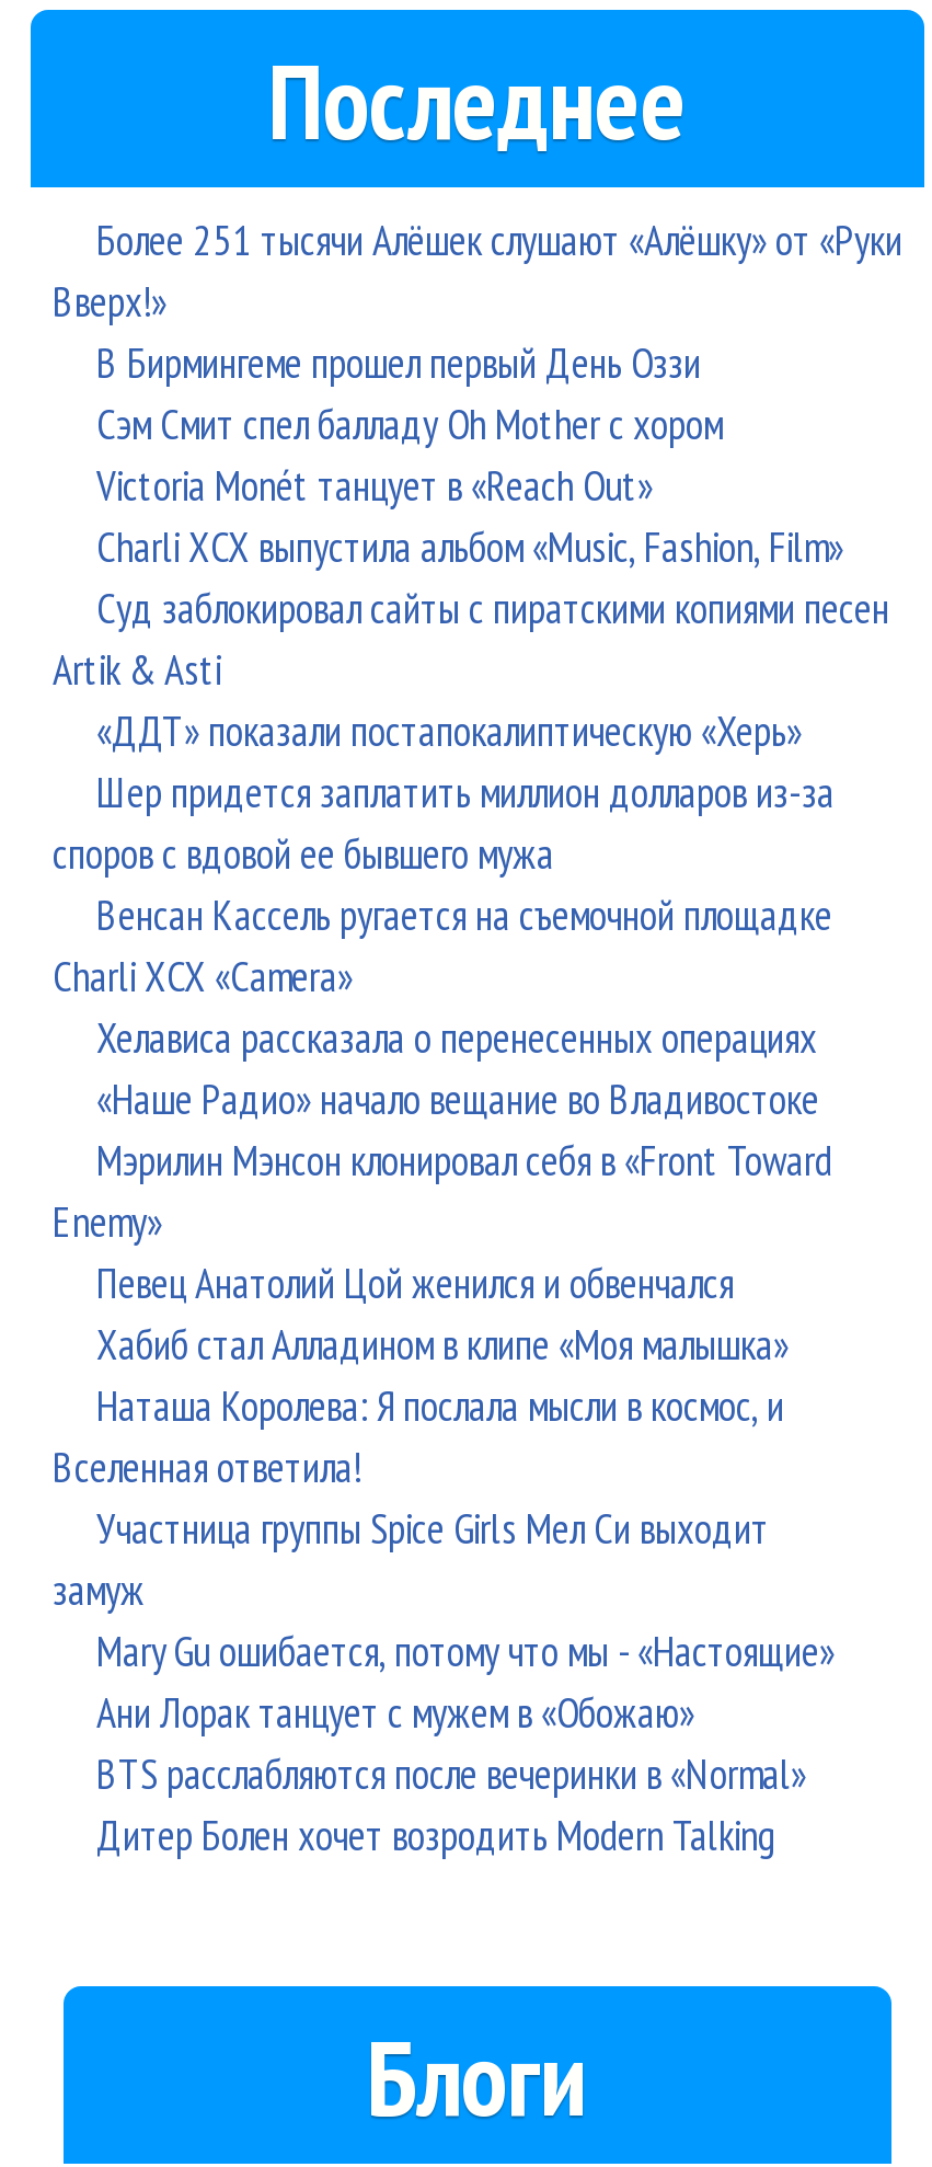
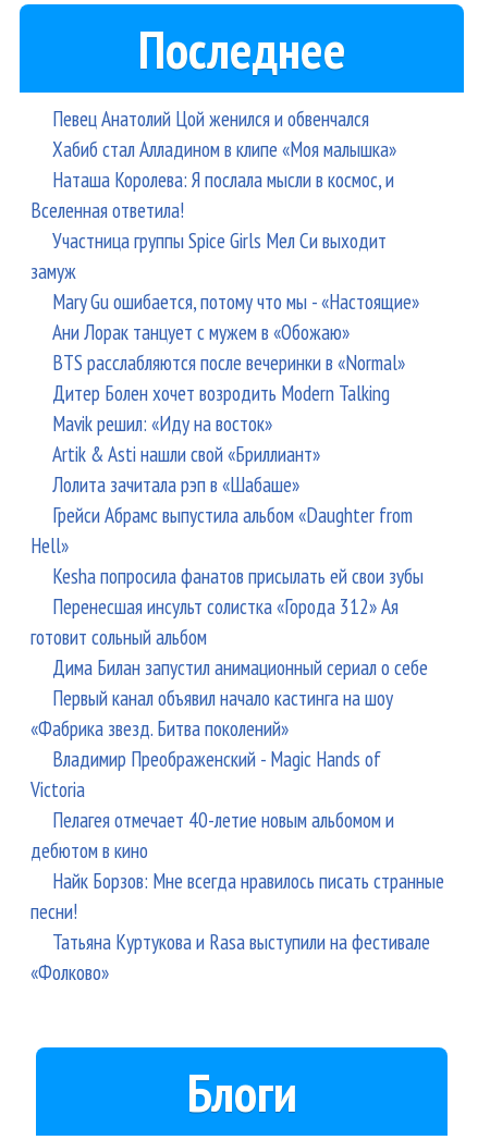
[53,211,902,1247] Более 251 тысячи Алёшек слушают «Алёшку» от «Руки | Вверх!» | В Бирмингеме прошел первый День Оззи | Сэм Смит спел балладу Oh Mother с хором | Victoria Monét танцует в «Reach Out» | Charli XCX выпустила альбом «Music, Fashion, Film» | Суд заблокировал сайты с пиратскими копиями песен | Artik & Asti | «ДДТ» показали постапокалиптическую «Херь» | Шер придется заплатить миллион долларов из-за | споров с вдовой ее бывшего мужа | Венсан Кассель ругается на съемочной площадке | Charli XCX «Camera» | Хелависа рассказала о перенесенных операциях | «Наше Радио» начало вещание во Владивостоке | Мэрилин Мэнсон клонировал себя в «Front Toward | Enemy» -> none
moved [53,1254,806,1861] -> [30,104,405,406]: Певец Анатолий Цой женился и обвенчался | Хабиб стал Алладином в клипе «Моя малышка» | Наташа Королева: Я послала мысли в космос, и | ... | BTS расслабляются после вечеринки в «Normal» | Дитер Болен хочет возродить Modern Talking
none -> [30,409,444,985] Mavik решил: «Иду на восток» | Artik & Asti нашли свой «Бриллиант» | Лолита зачитала рэп в «Шабаше» | Грейси Абрамс выпустила альбом «Daughter from | Hell» | Kesha попросила фанатов присылать ей свои зубы | Перенесшая инсульт солистка «Города 312» Ая | готовит сольный альбом | Дима Билан запустил анимационный сериал о себе | Первый канал объявил начало кастинга на шоу | «Фабрика звезд. Битва поколений» | Владимир Преображенский - Magic Hands of | Victoria | Пелагея отмечает 40-летие новым альбомом и | дебютом в кино | Найк Борзов: Мне всегда нравилось писать странные | песни! | Татьяна Куртукова и Rasa выступили на фестивале | «Фолково»

